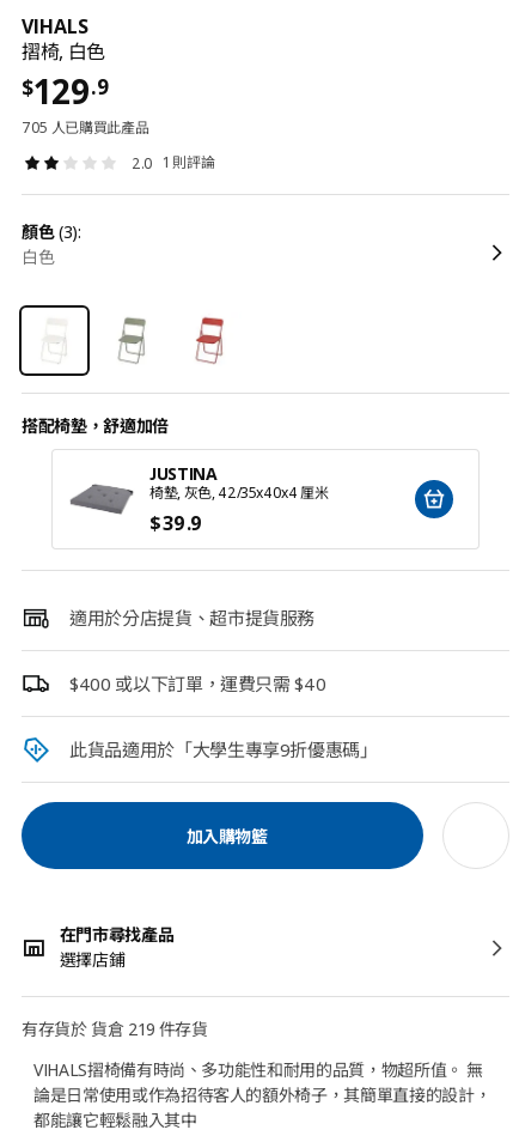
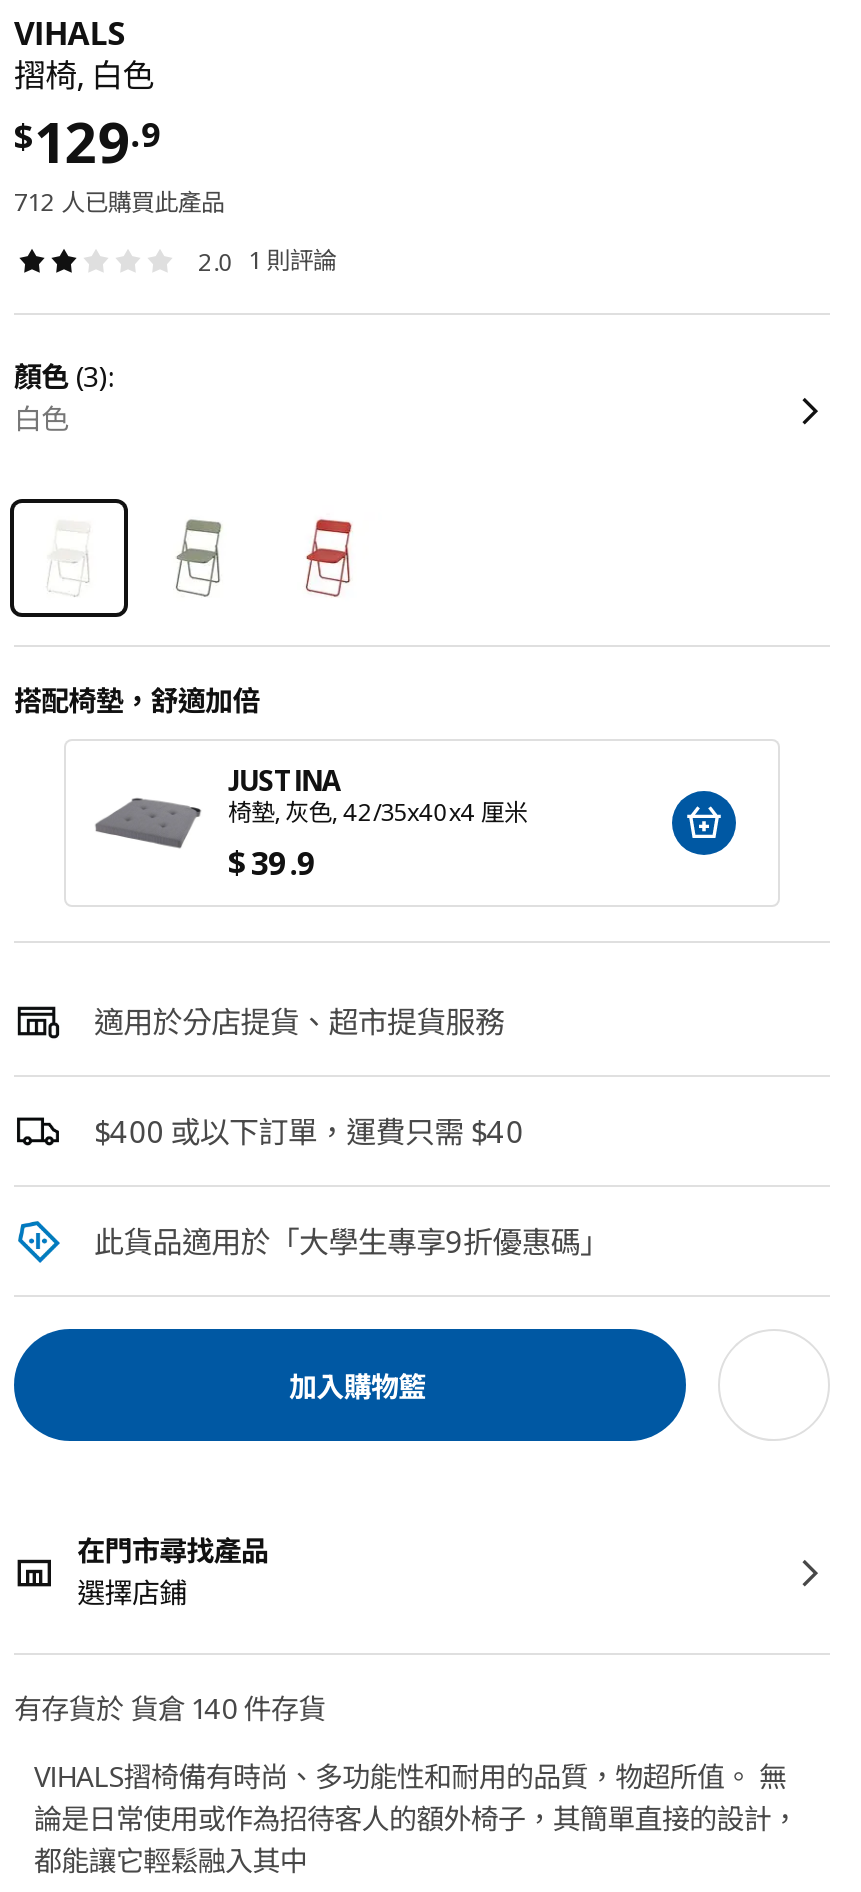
[22,117,149,138] 705 人已購買此產品 -> [14,185,224,219] 712 人已購買此產品
[22,1018,208,1040] 有存貨於 貨倉 219 件存貨 -> [14,1689,326,1727] 有存貨於 貨倉 140 件存貨

